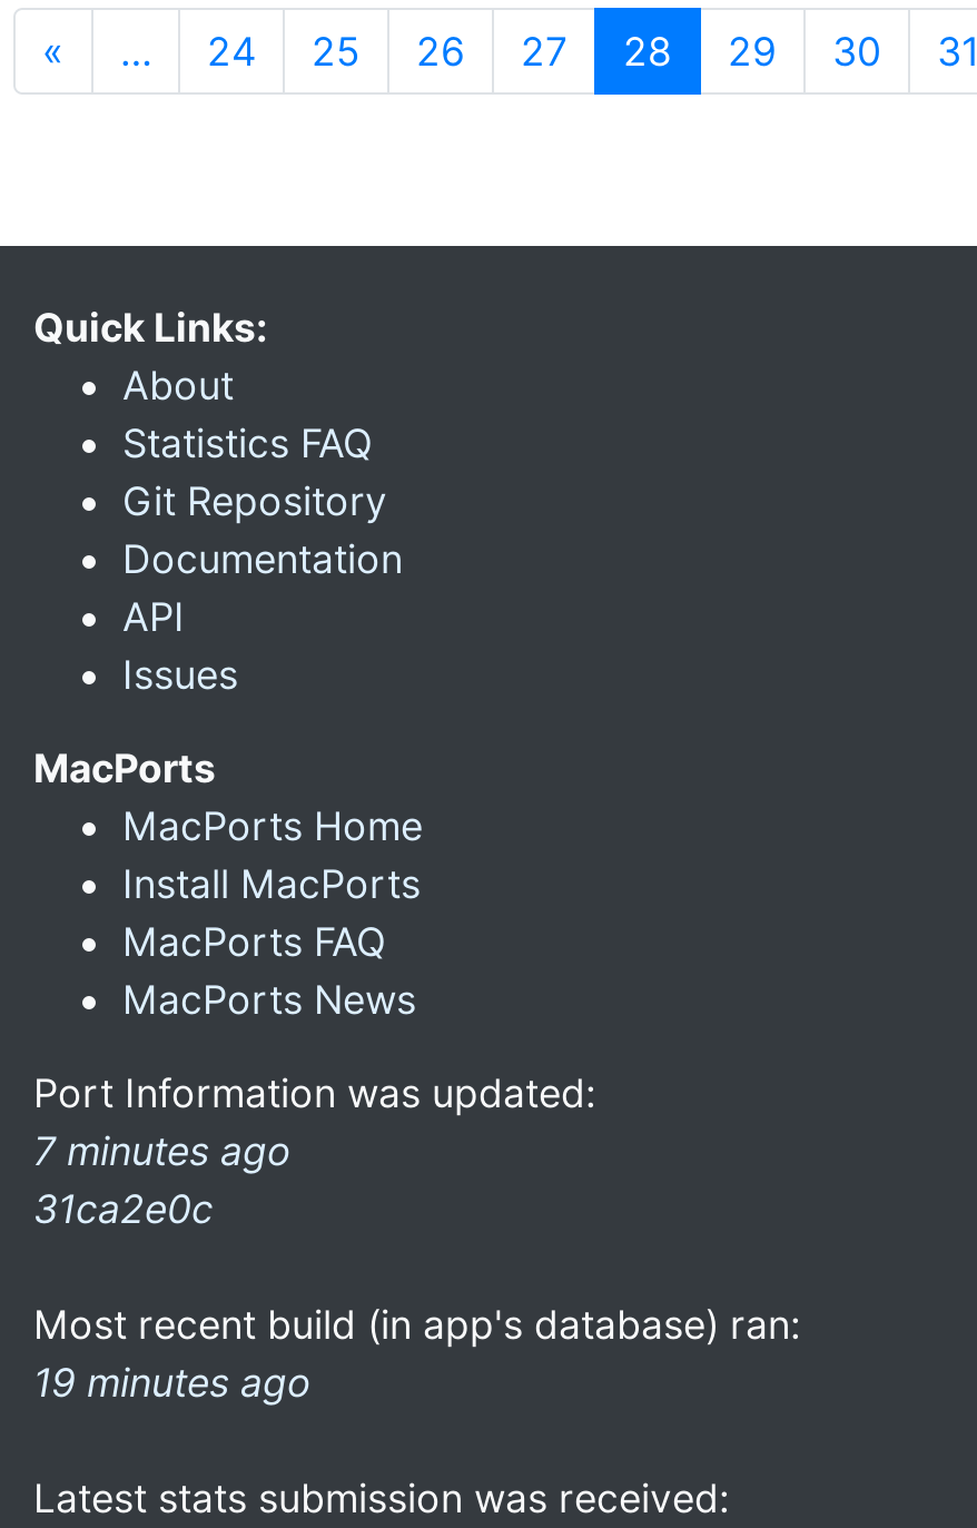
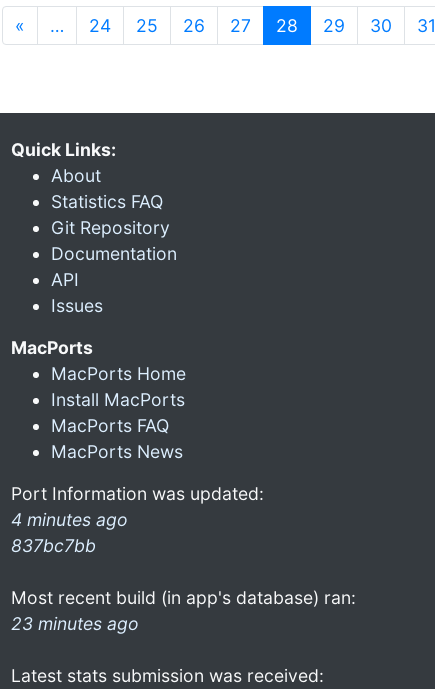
[33,1127,292,1232] 7 minutes ago | 31ca2e0c -> [11,509,128,556] 4 minutes ago | 837bc7bb
[33,1359,312,1406] 19 minutes ago -> [11,613,139,634] 23 minutes ago

